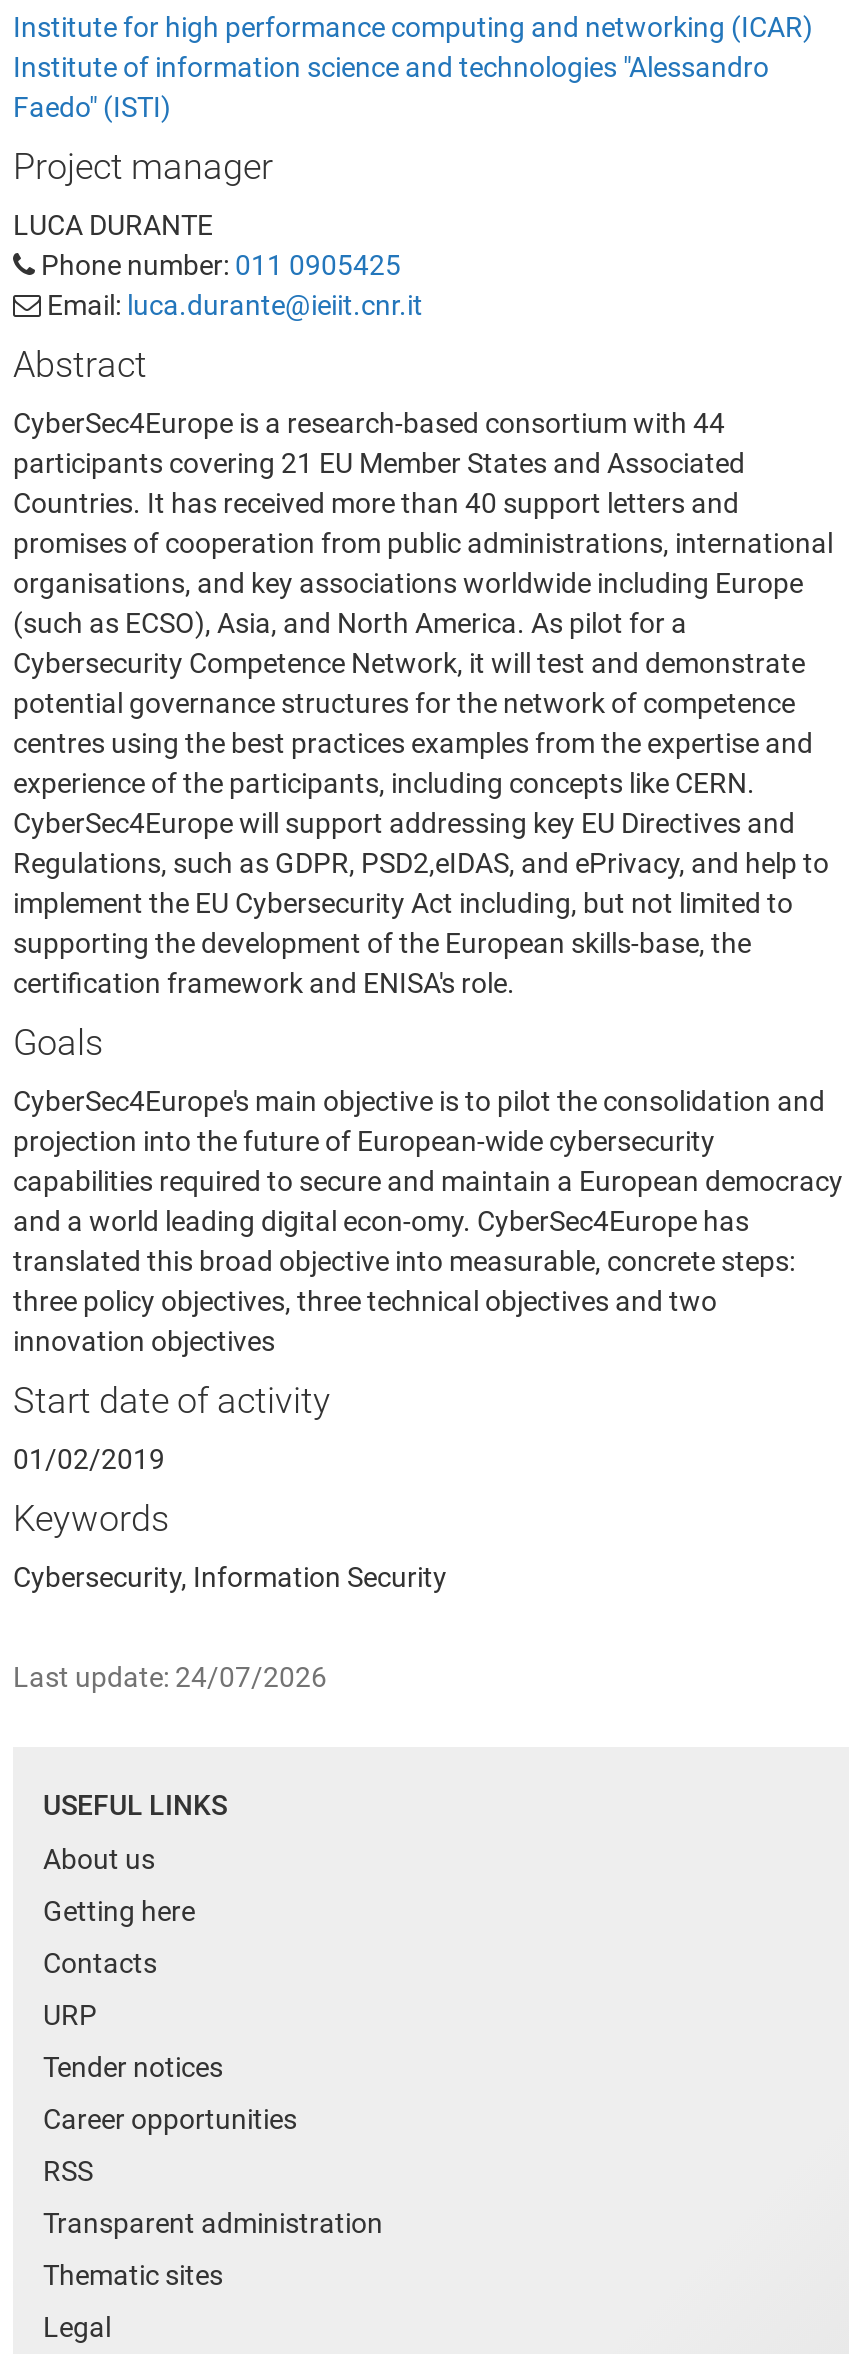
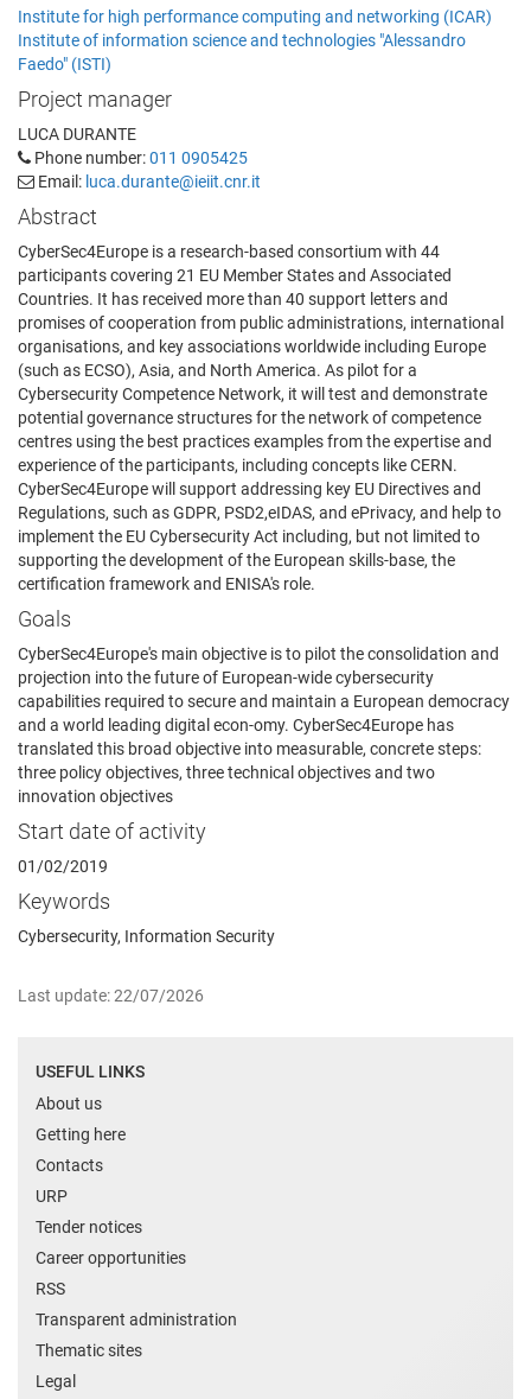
[13,1662,327,1694] Last update: 24/07/2026 -> [18,987,204,1006] Last update: 22/07/2026

